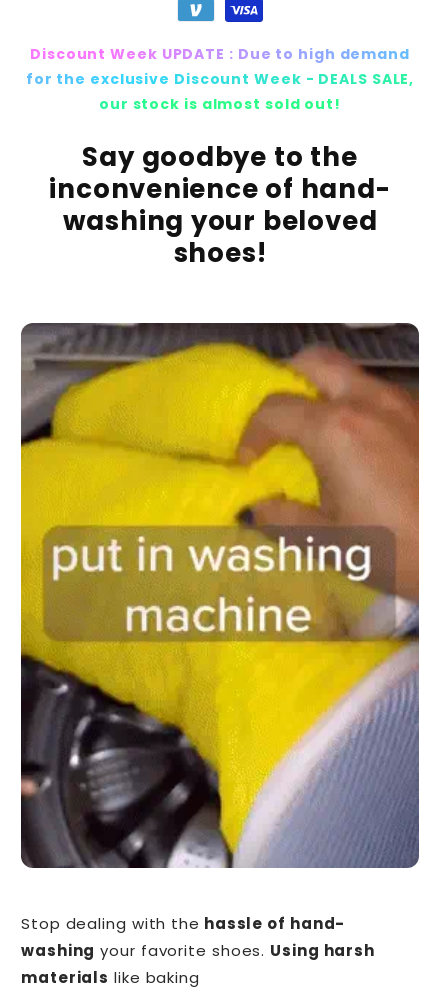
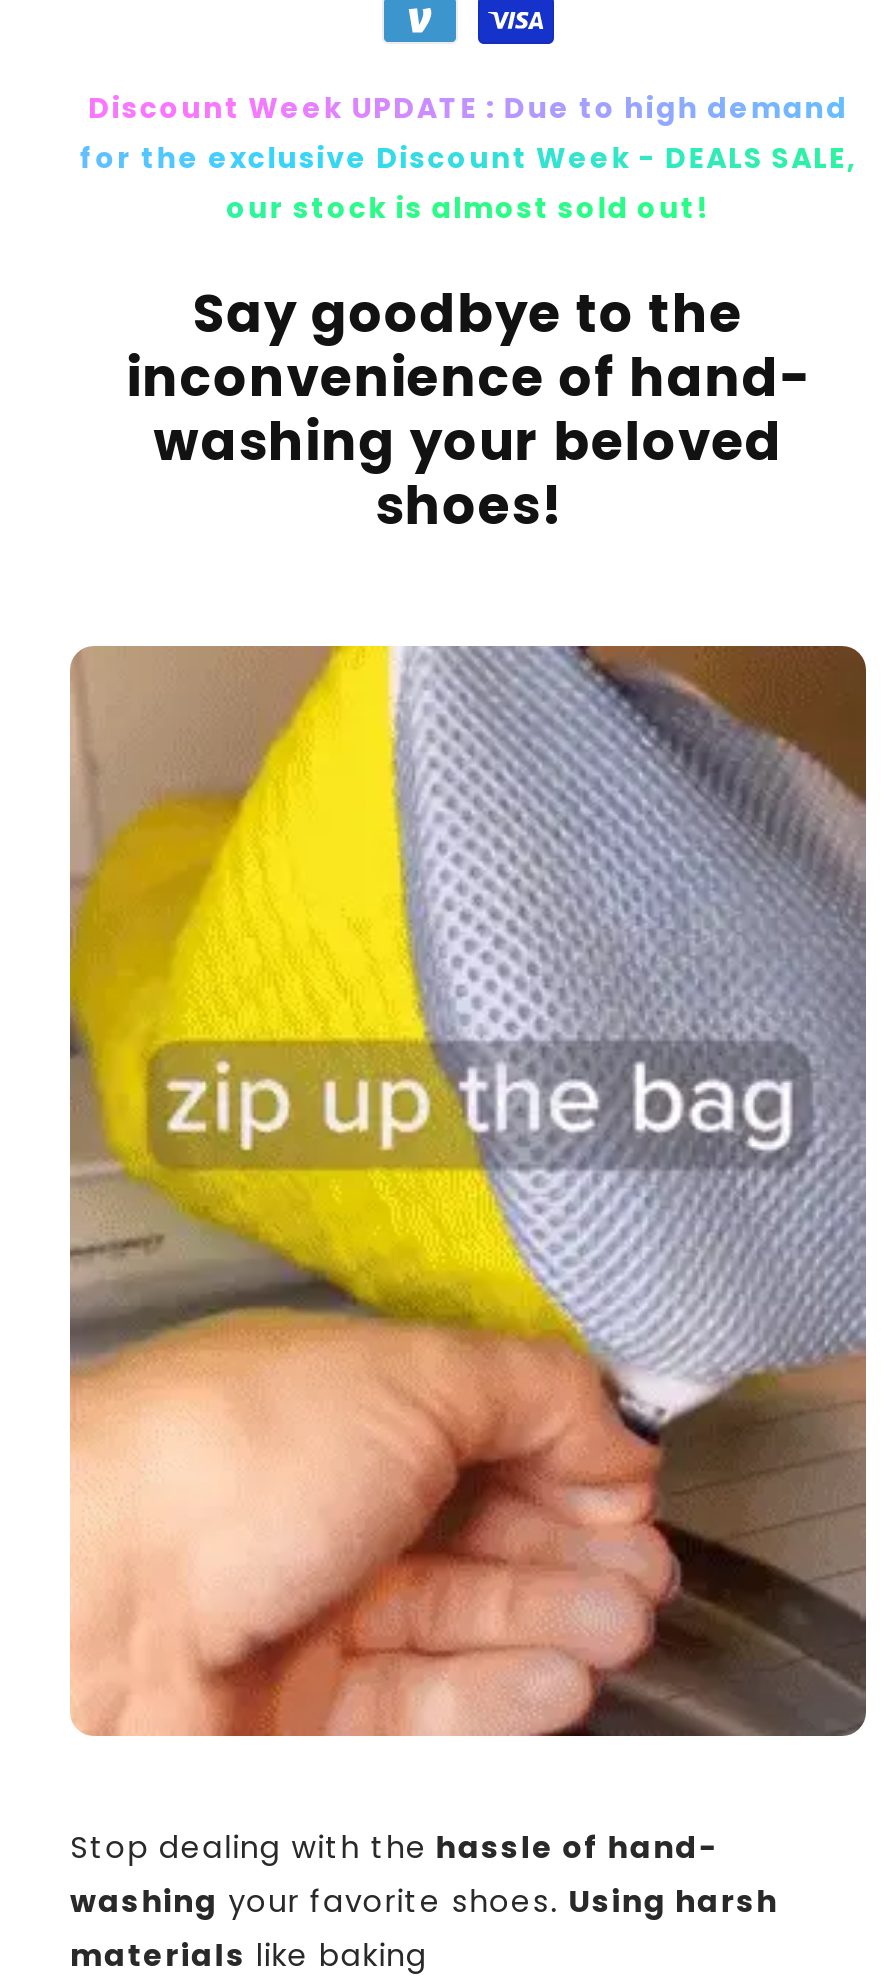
[20,322,420,869] [image] -> [68,644,866,1738] [image]

